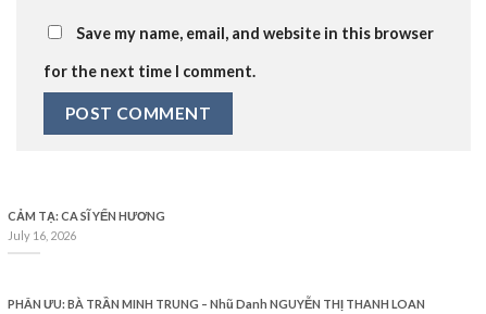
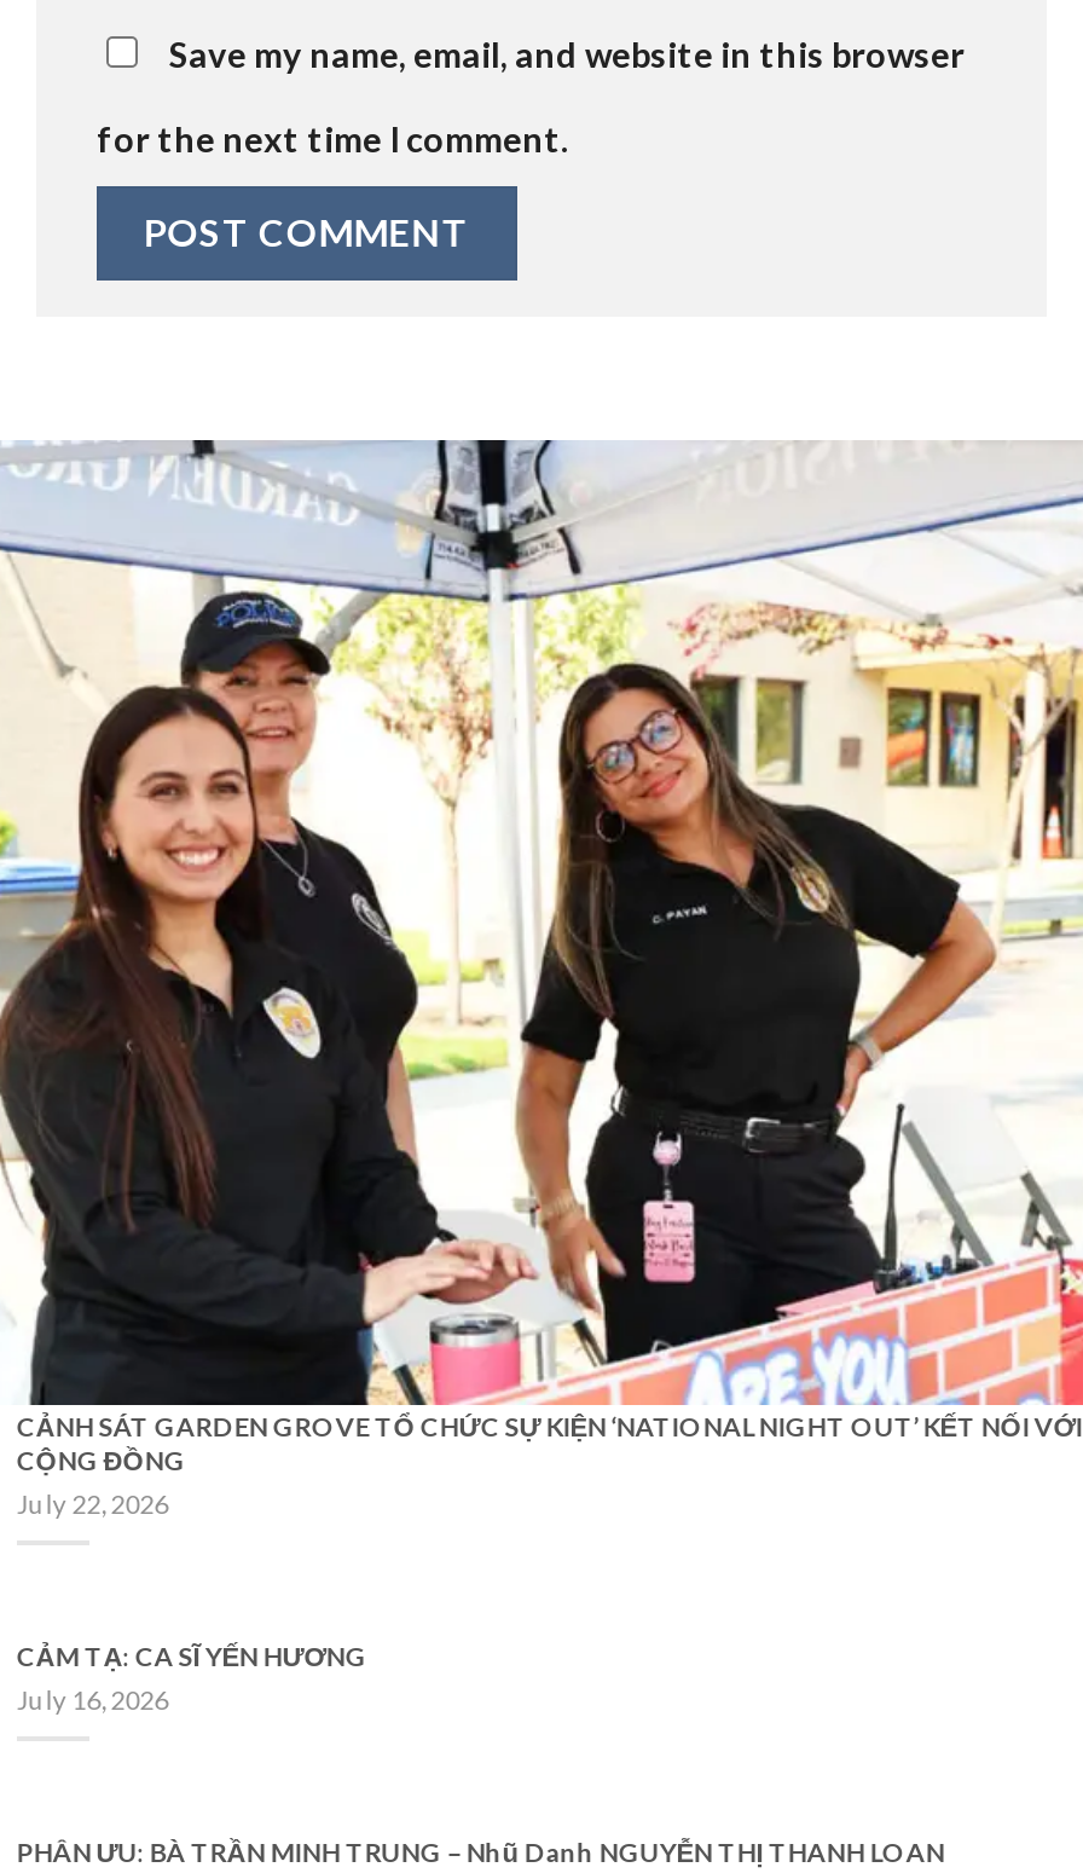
none -> [7,438,1083,1518] [image] | CẢNH SÁT GARDEN GROVE TỔ CHỨC SỰ KIỆN ‘NATIONAL NIGHT OUT’ KẾT NỐI VỚI | CỘNG ĐỒNG | July 22, 2026

